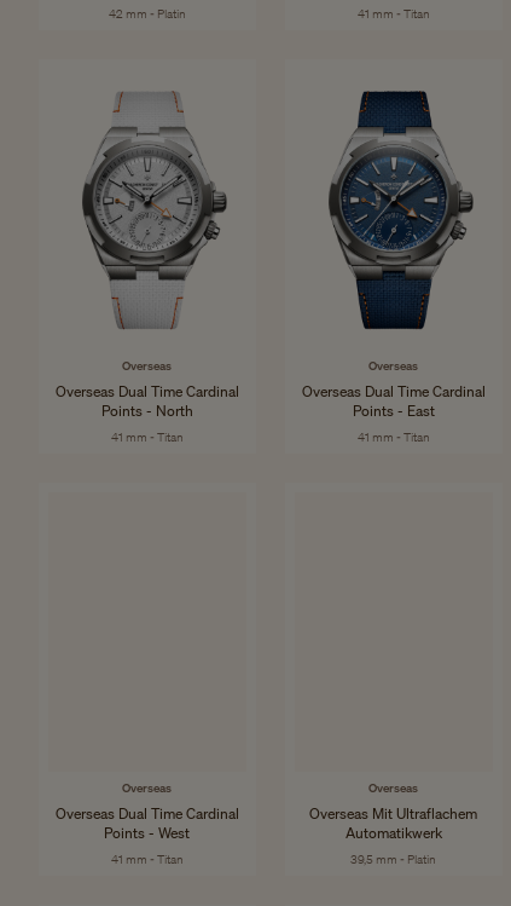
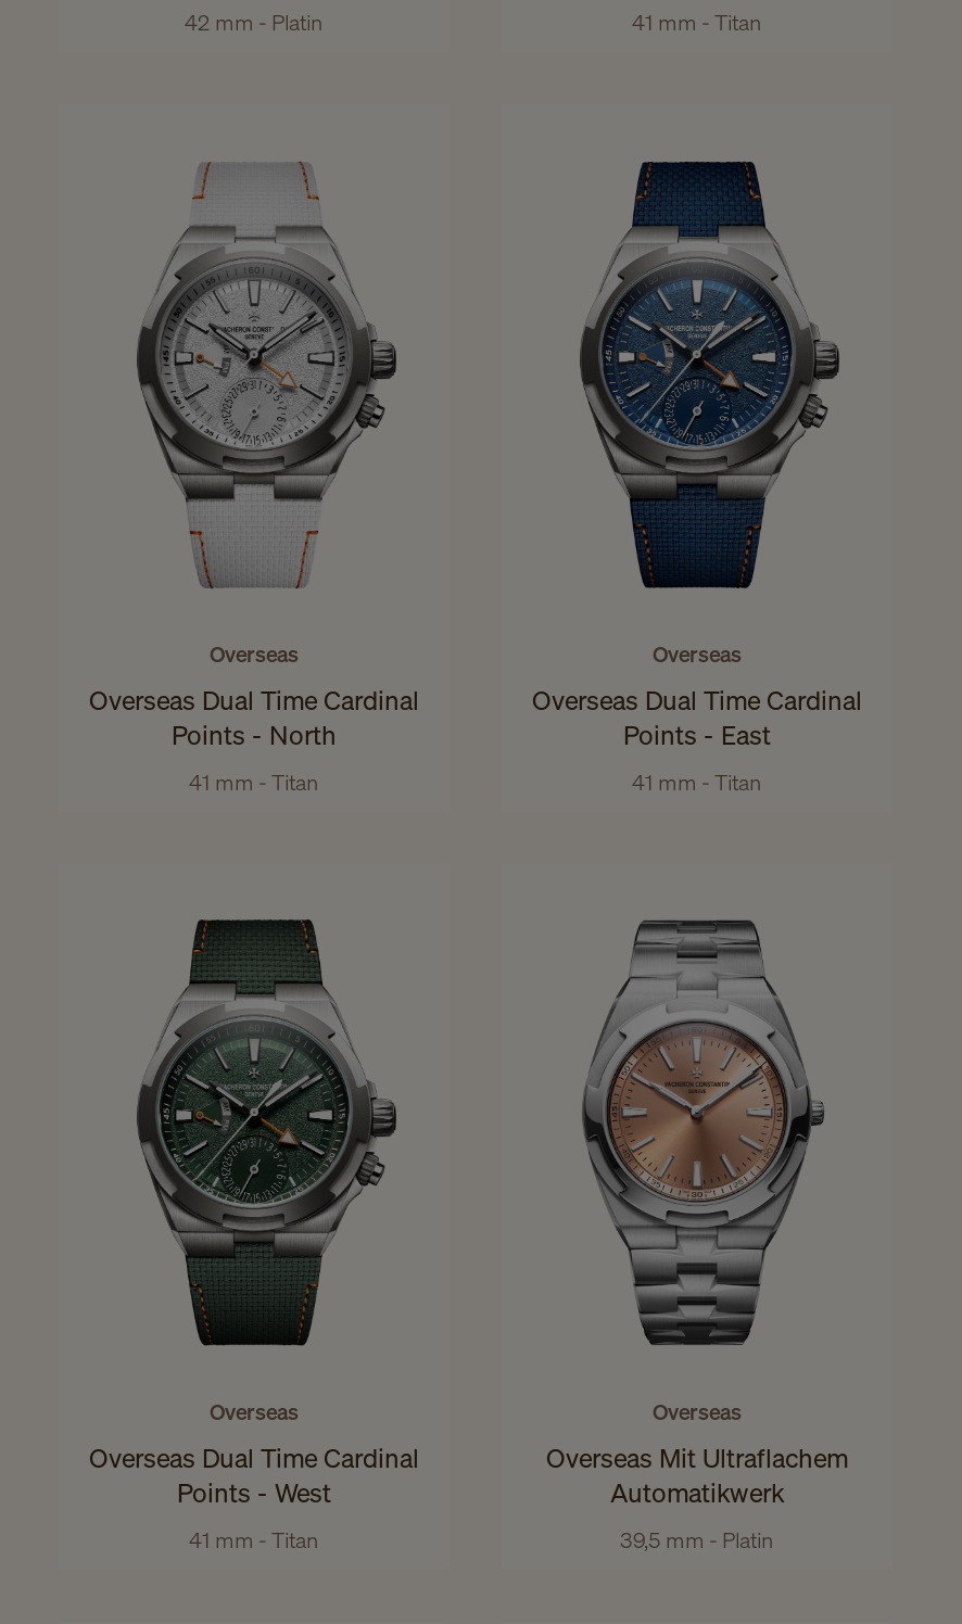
none -> [135,916,400,1348] [image]
none -> [580,918,827,1348] [image]

